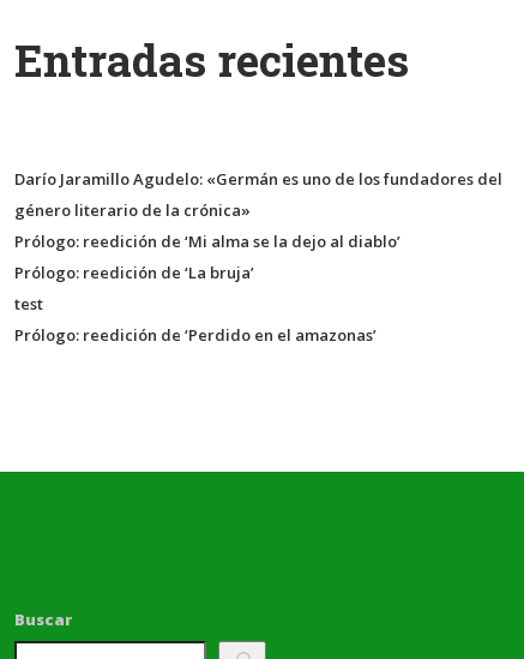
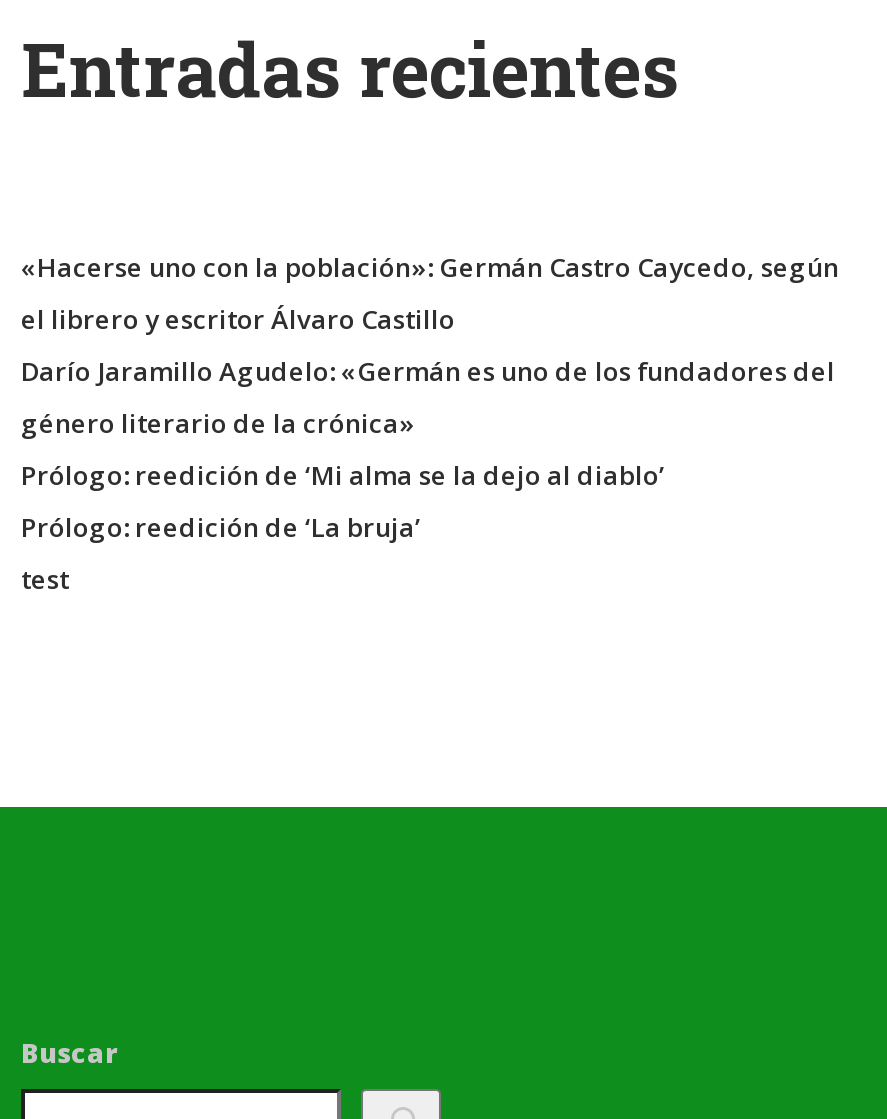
none -> [21,249,839,337] «Hacerse uno con la población»: Germán Castro Caycedo, según | el librero y escritor Álvaro Castillo
moved [14,168,502,315] -> [21,353,835,597]: Darío Jaramillo Agudelo: «Germán es uno de los fundadores del | género literario de la crónica» | Prólogo: reedición de ‘Mi alma se la dejo al diablo’ | Prólogo: reedición de ‘La bruja’ | test
[14,324,377,346] Prólogo: reedición de ‘Perdido en el amazonas’ -> none

